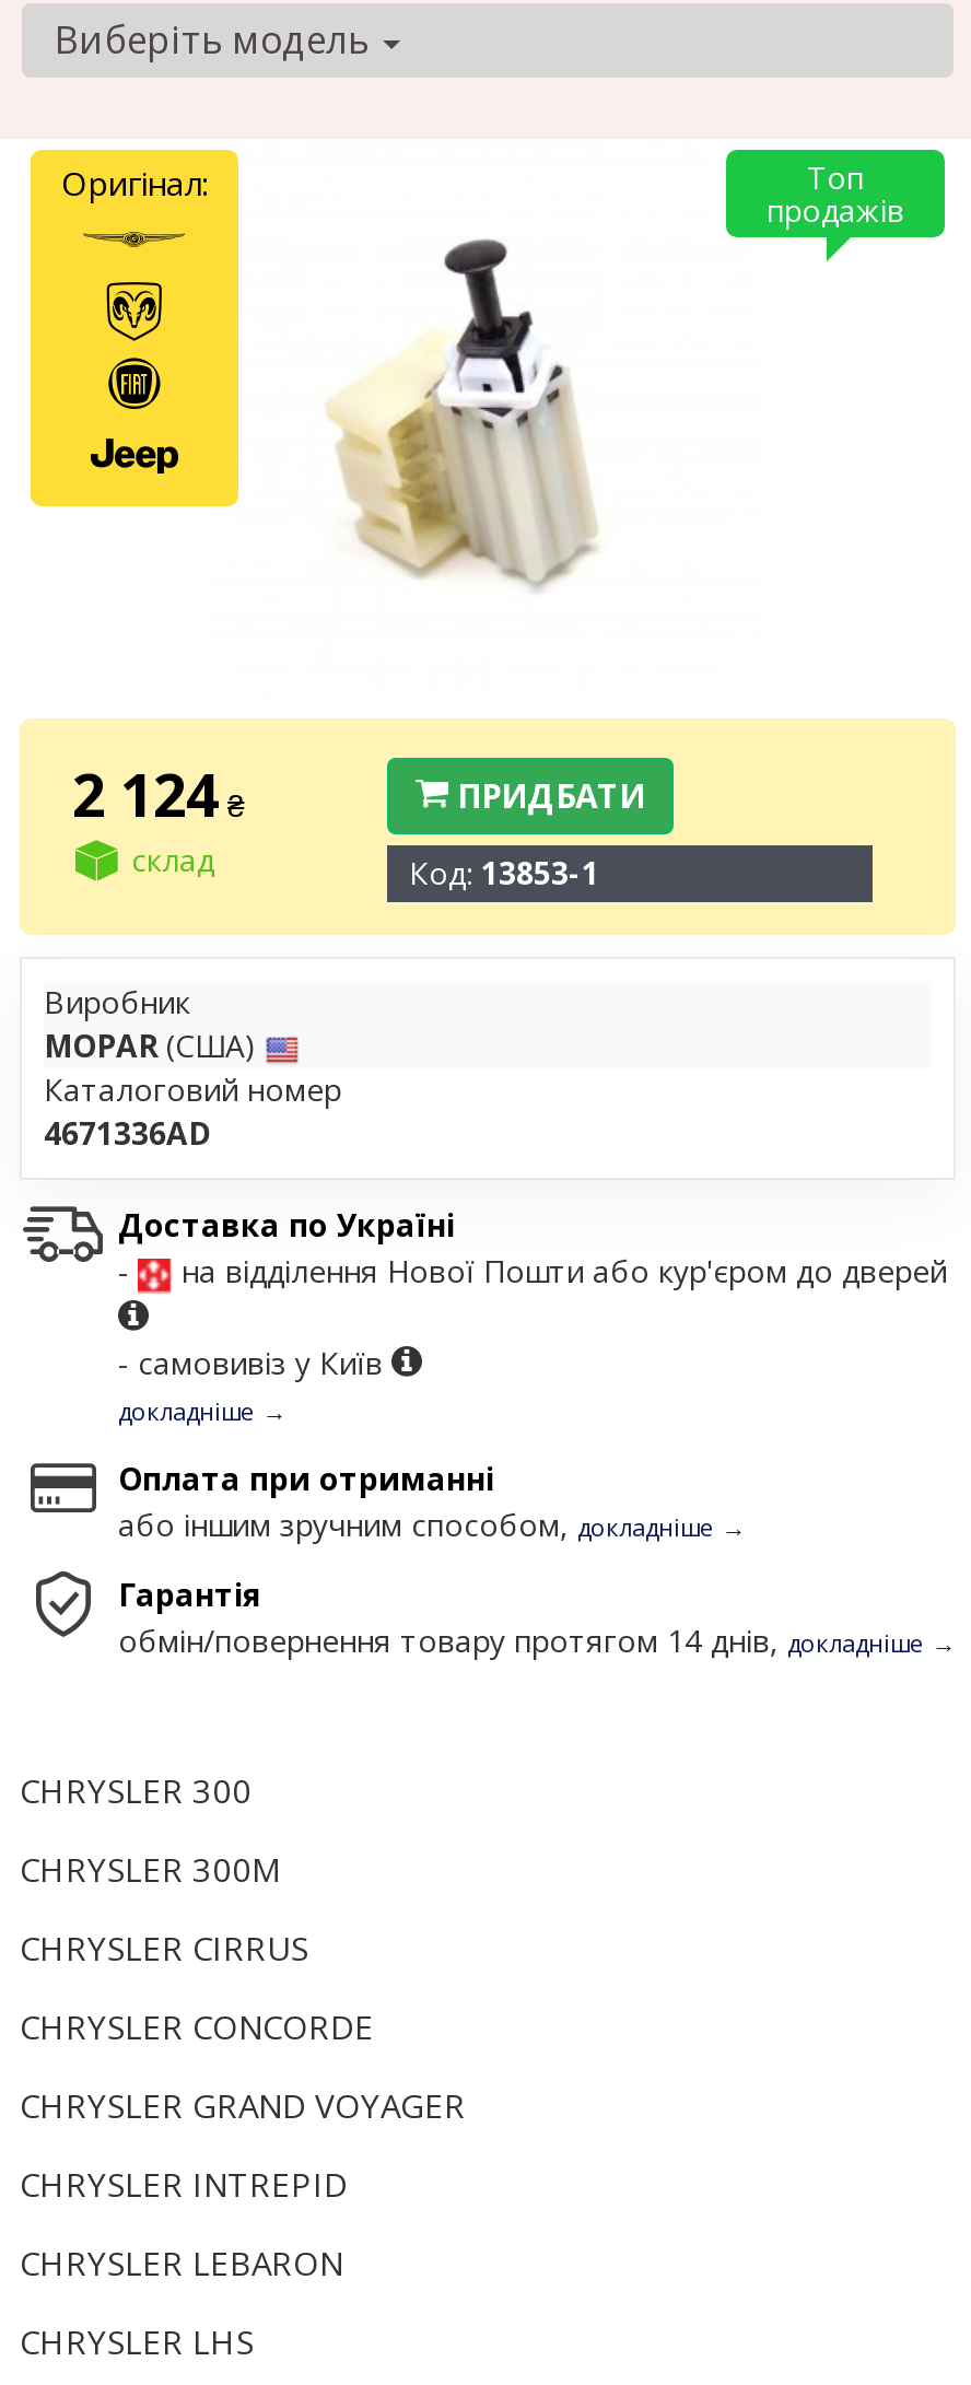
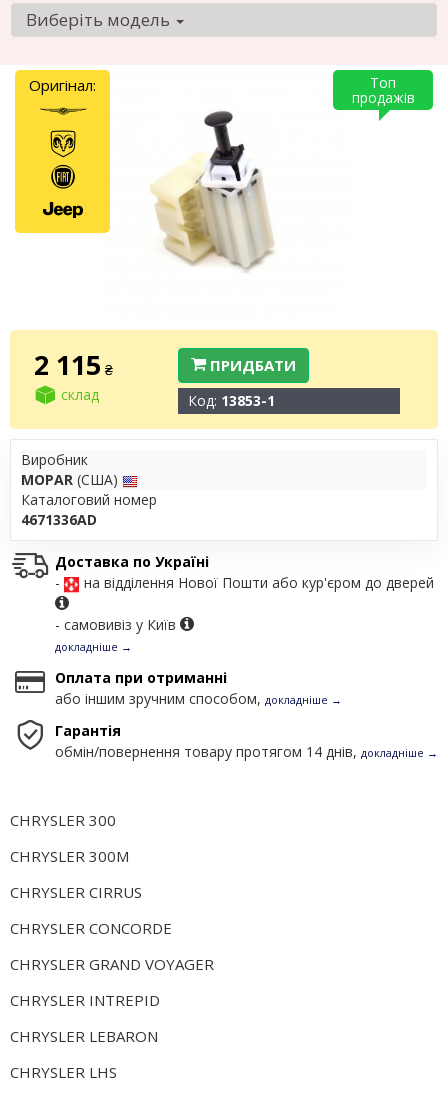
[72,754,245,835] 2 124 ₴ -> [34,346,113,383] 2 115 ₴

